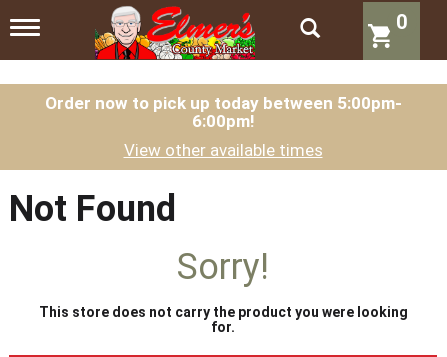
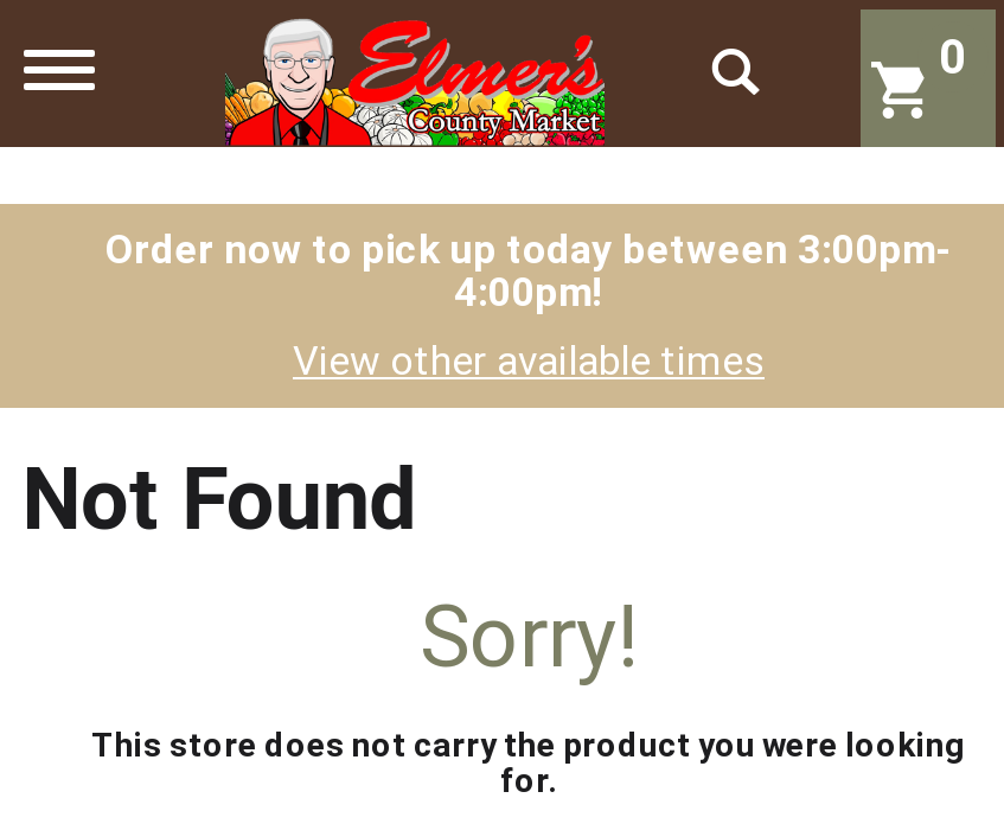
[44,93,401,131] Order now to pick up today between 5:00pm- | 6:00pm! -> [105,226,952,316] Order now to pick up today between 3:00pm- | 4:00pm!

